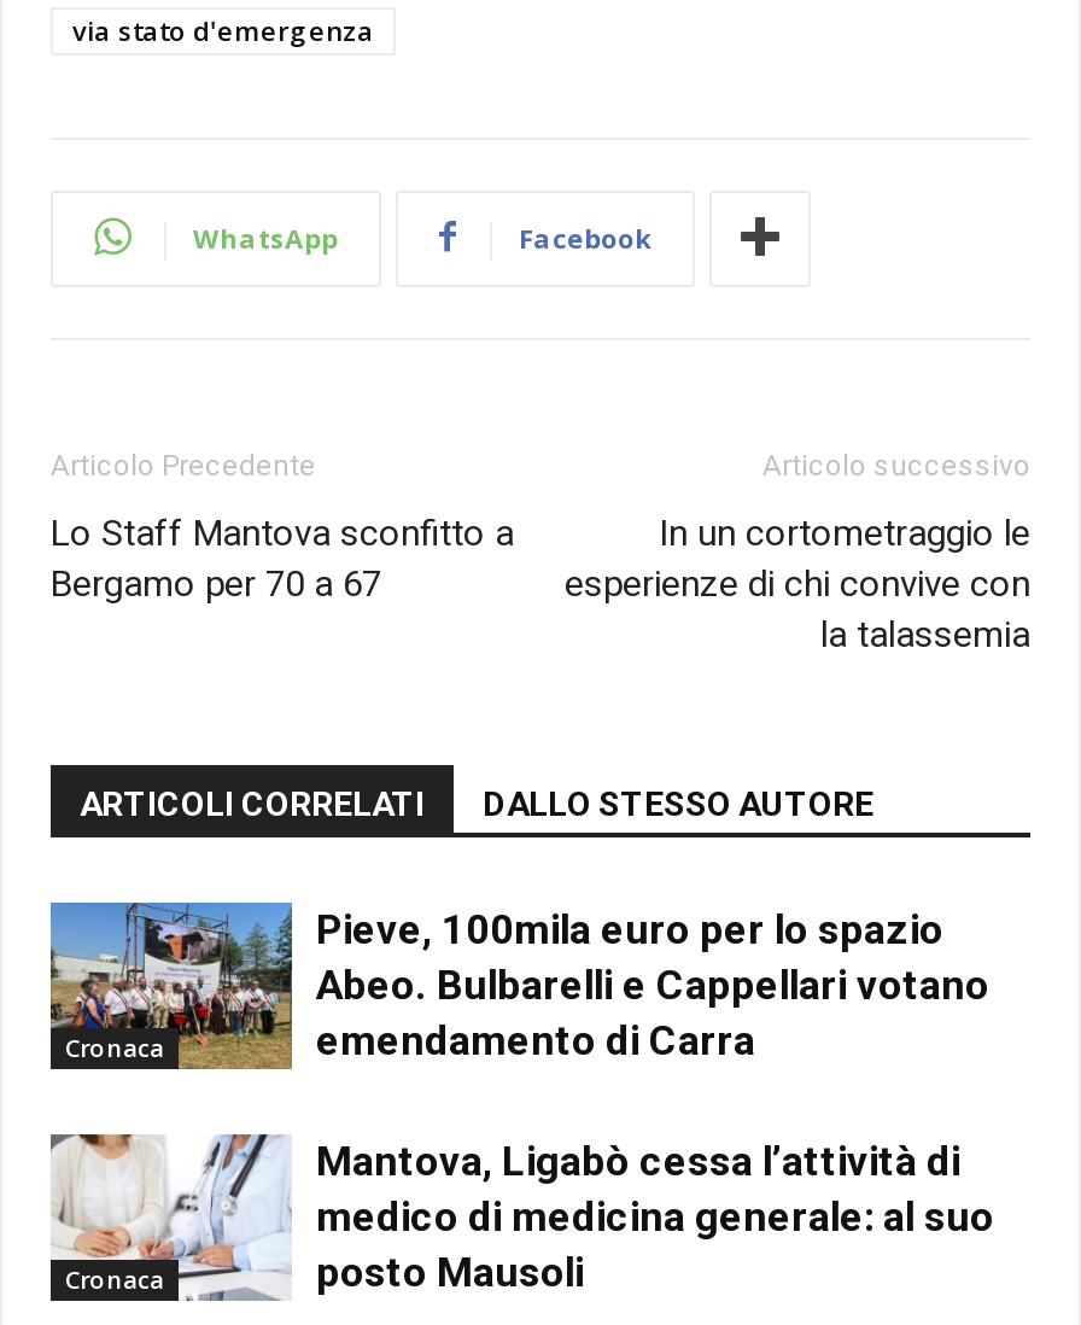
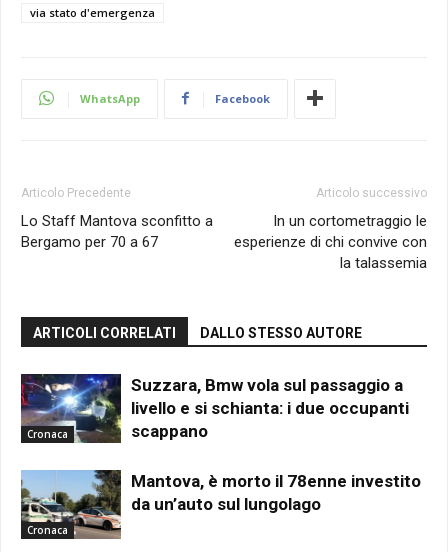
[48,900,989,1072] [image] | Pieve, 100mila euro per lo spazio | Abeo. Bulbarelli e Cappellari votano | emendamento di Carra -> [20,373,409,444] [image] | Suzzara, Bmw vola sul passaggio a | livello e si schianta: i due occupanti | scappano
[51,1132,994,1301] [image] | Mantova, Ligabò cessa l’attività di | medico di medicina generale: al suo | posto Mausoli -> [20,469,421,539] [image] | Mantova, è morto il 78enne investito | da un’auto sul lungolago

